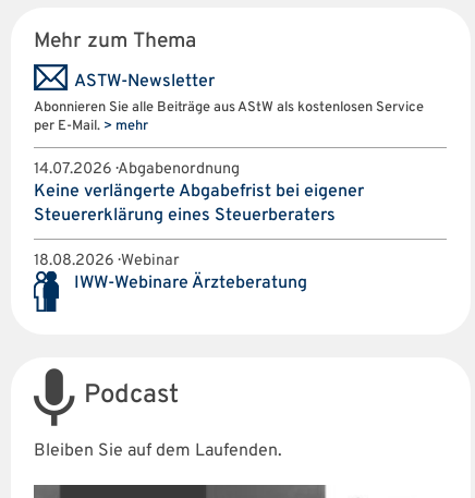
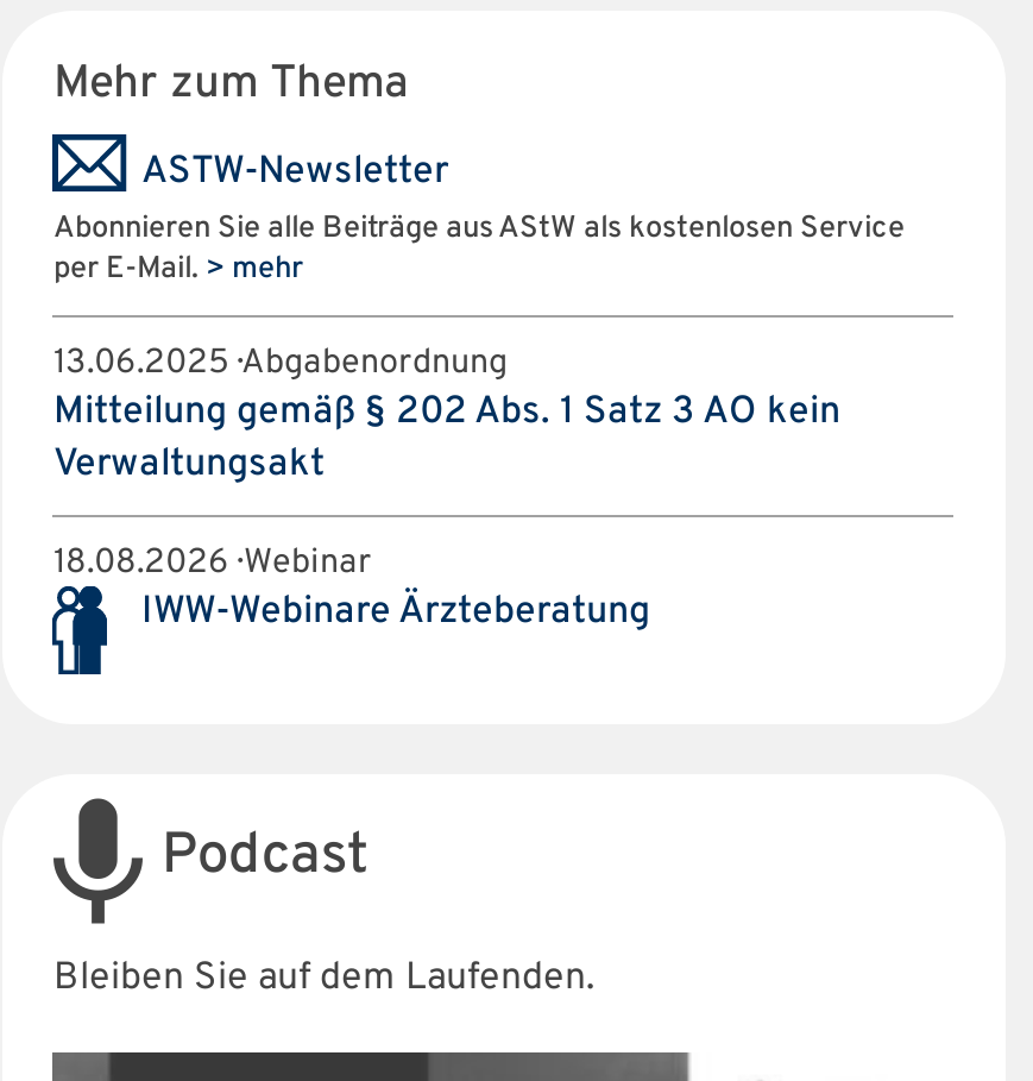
[34,159,364,227] 14.07.2026 · Abgabenordnung | Keine verlängerte Abgabefrist bei eigener | Steuererklärung eines Steuerberaters -> [53,341,840,489] 13.06.2025 · Abgabenordnung | Mitteilung gemäß § 202 Abs. 1 Satz 3 AO kein | Verwaltungsakt

